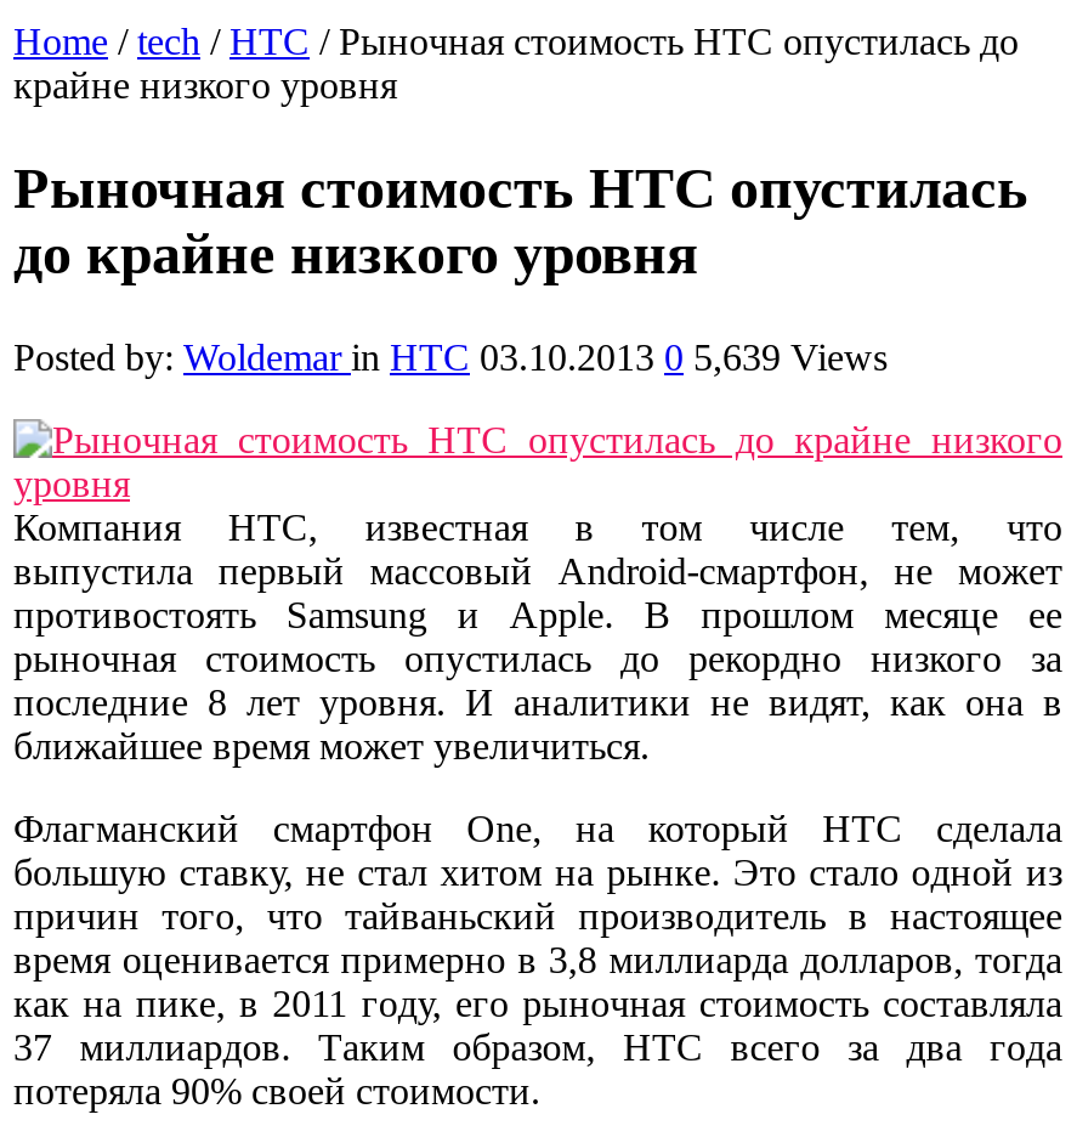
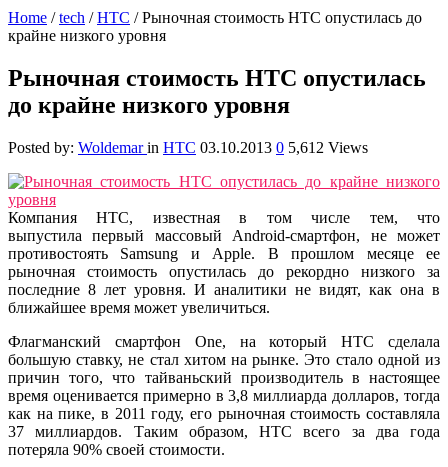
[13,336,888,377] Posted by: Woldemar in HTC 03.10.2013 0 5,639 Views -> [8,139,368,156] Posted by: Woldemar in HTC 03.10.2013 0 5,612 Views

